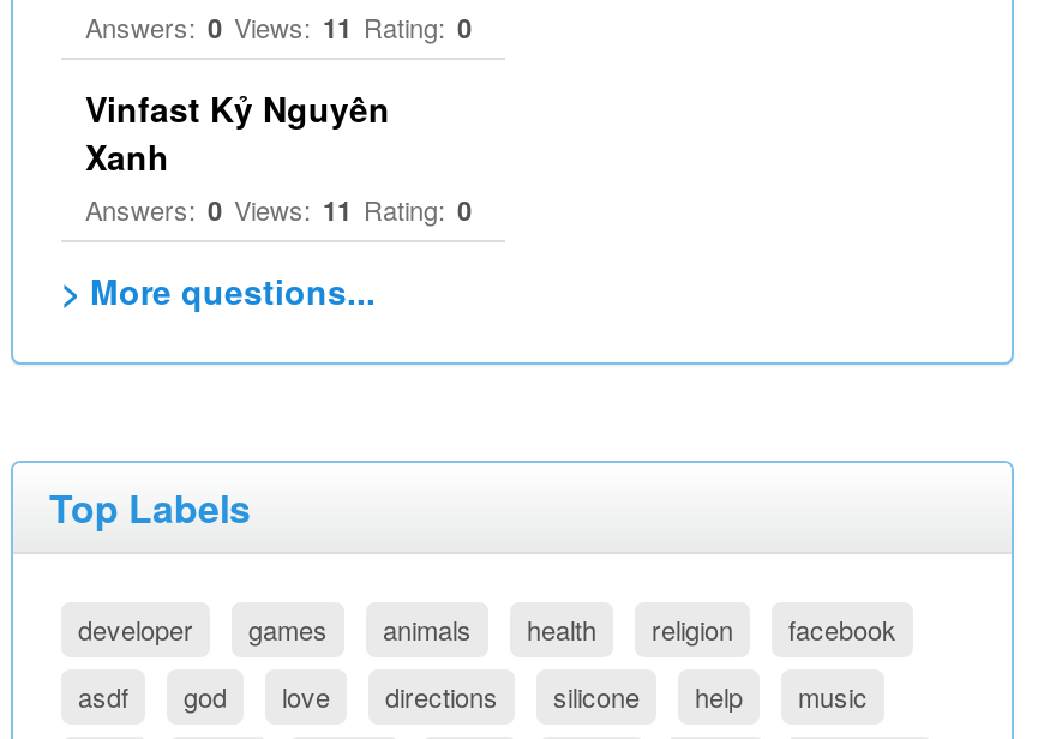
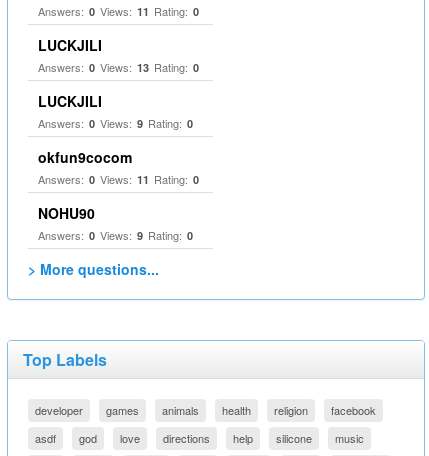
[85,84,390,180] Vinfast Kỷ Nguyên | Xanh -> [38,35,199,167] LUCKJILI | Answers: 0 Views: 13 Rating: 0 | LUCKJILI | Answers: 0 Views: 9 Rating: 0 | okfun9cocom
none -> [38,203,193,243] NOHU90 | Answers: 0 Views: 9 Rating: 0
moved [553,677,640,715] -> [276,430,312,446]: silicone

